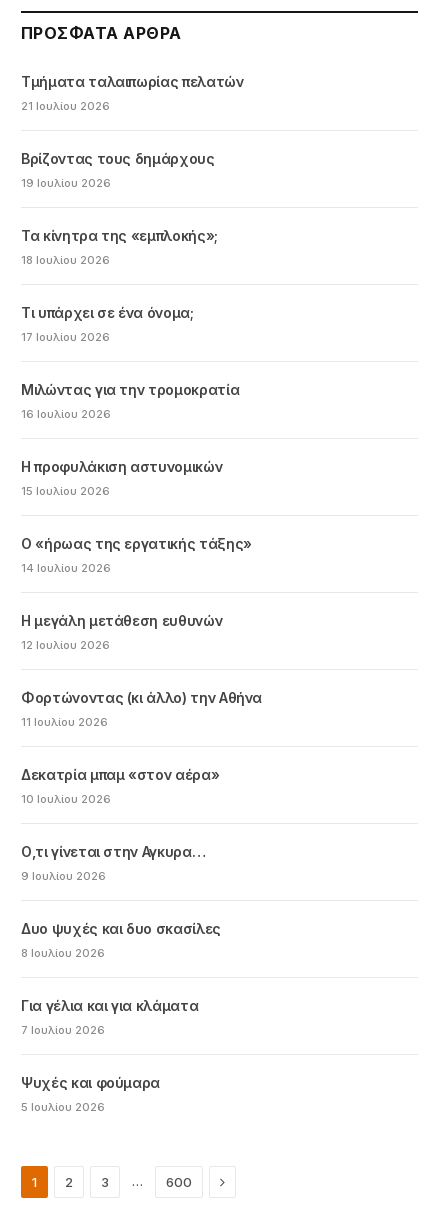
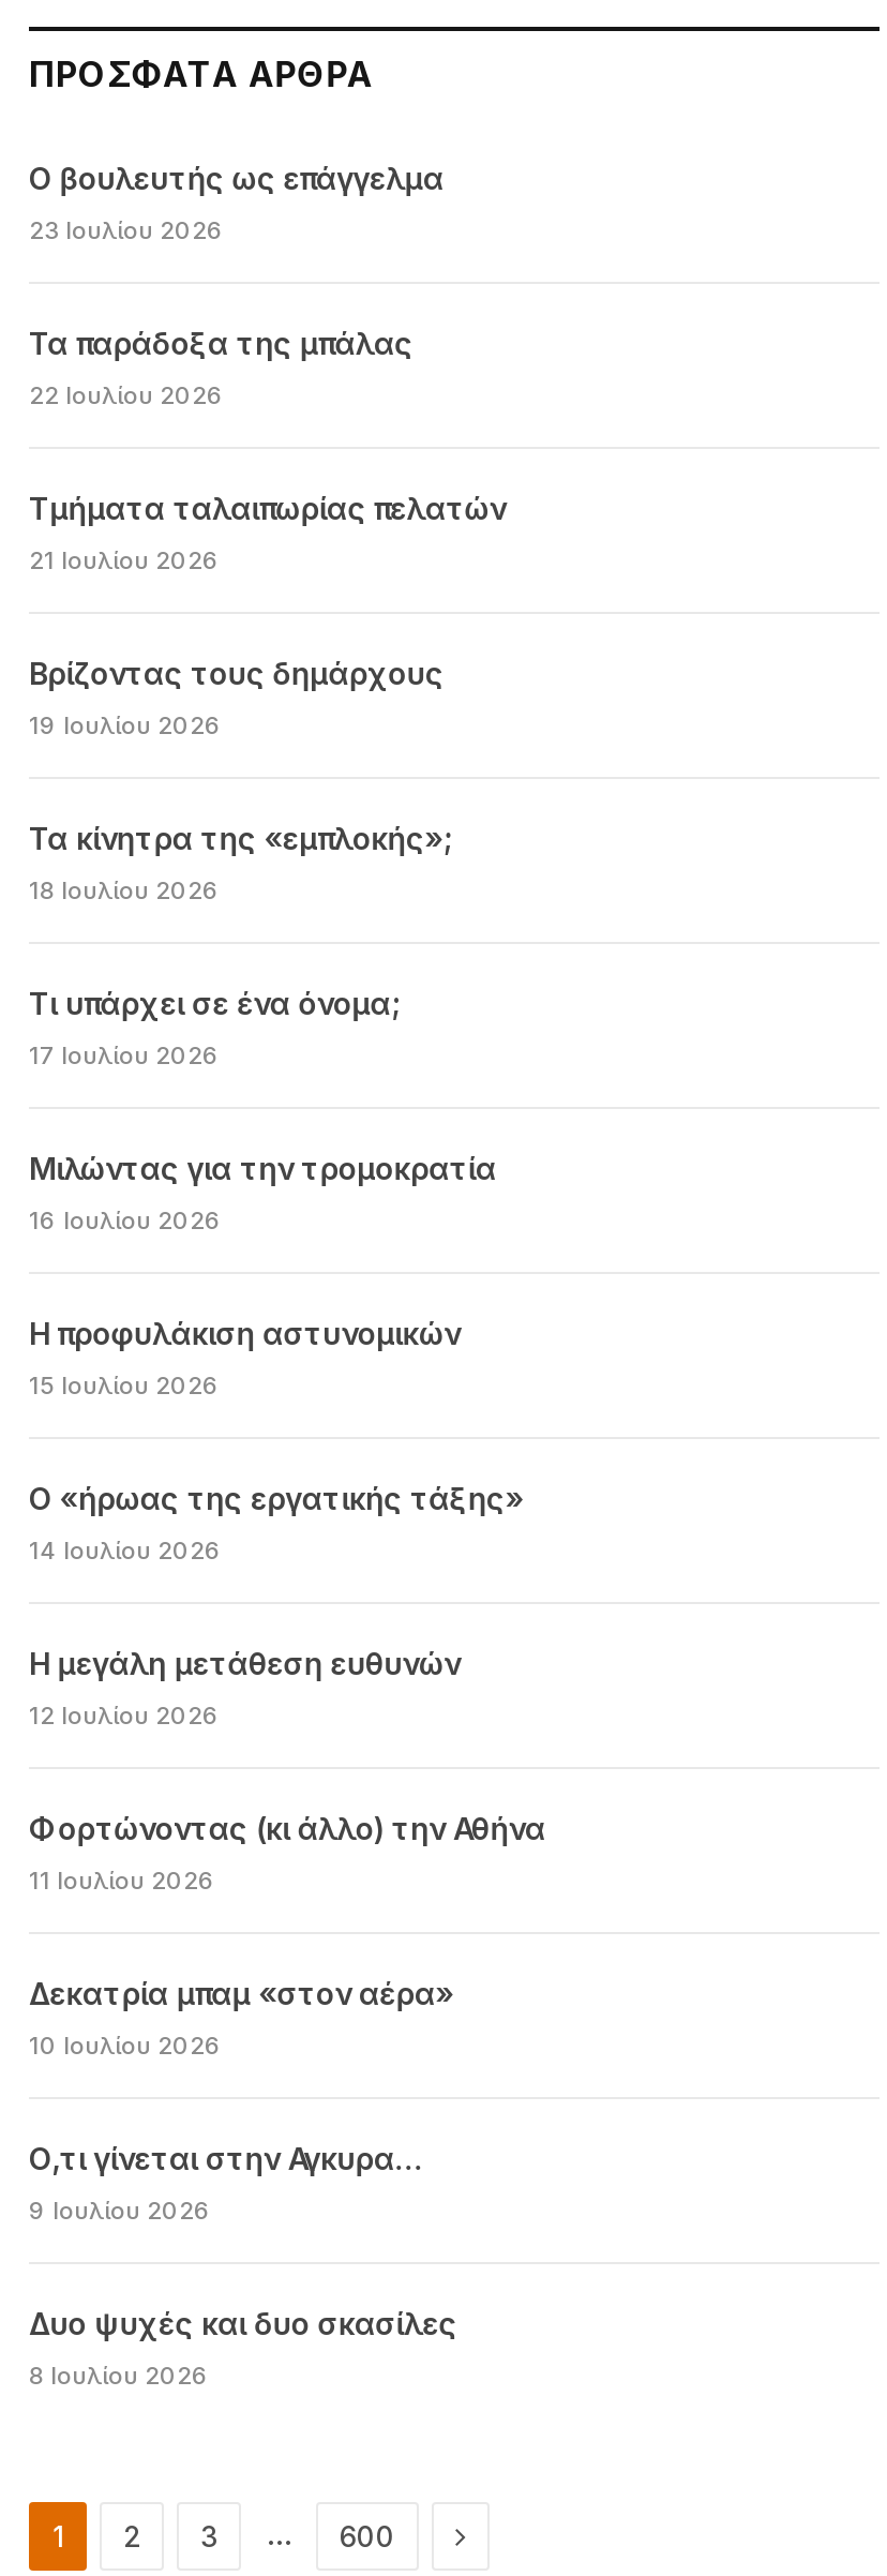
none -> [29,159,444,410] Ο βουλευτής ως επάγγελμα | 23 Ιουλίου 2026 | Τα παράδοξα της μπάλας | 22 Ιουλίου 2026
moved [21,73,262,960] -> [29,489,546,2390]: Τμήματα ταλαιπωρίας πελατών | 21 Ιουλίου 2026 | Βρίζοντας τους δημάρχους | ... | Δυο ψυχές και δυο σκασίλες | 8 Ιουλίου 2026
[21,997,198,1114] Για γέλια και για κλάματα | 7 Ιουλίου 2026 | Ψυχές και φούμαρα | 5 Ιουλίου 2026 -> none

